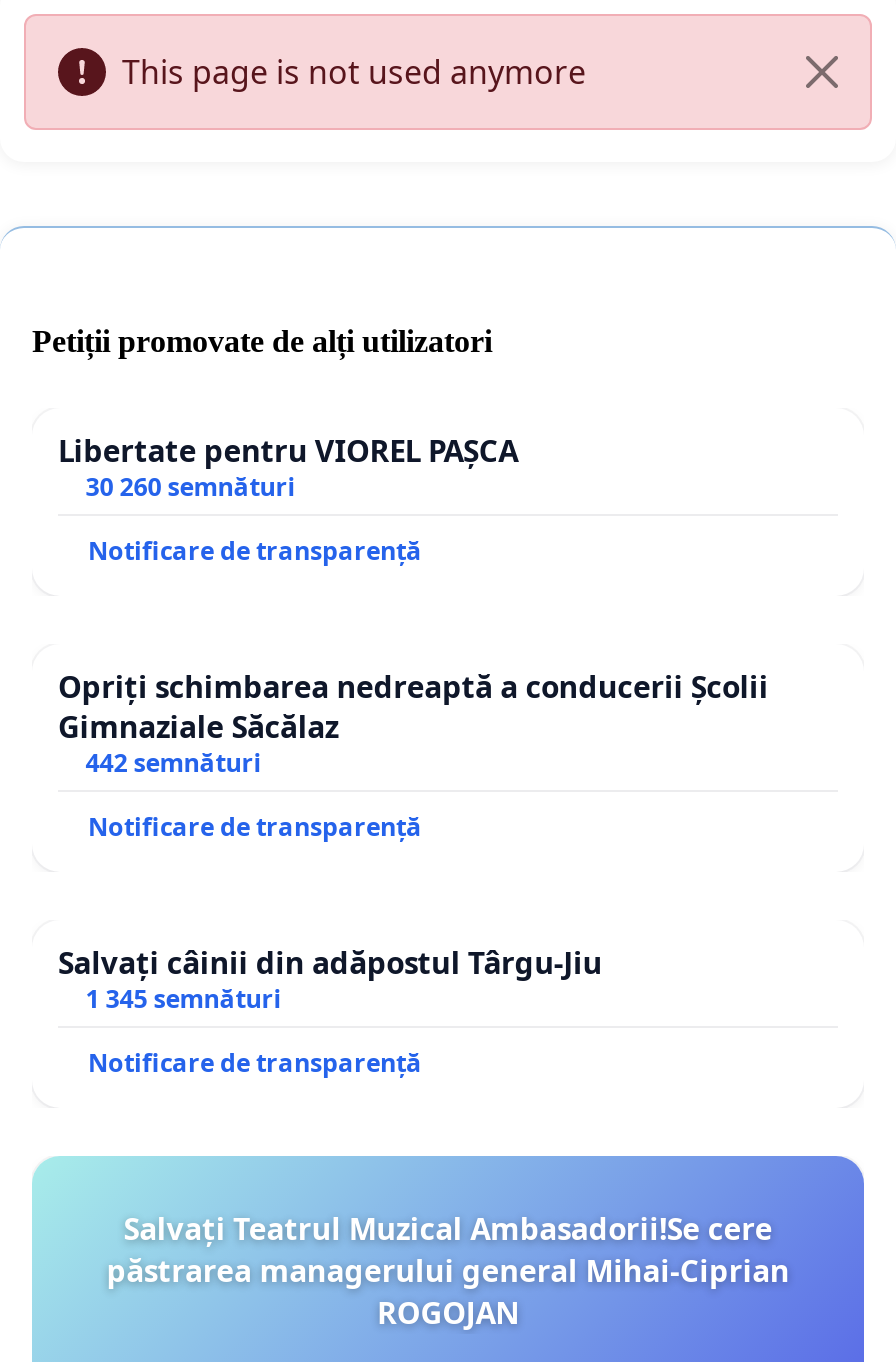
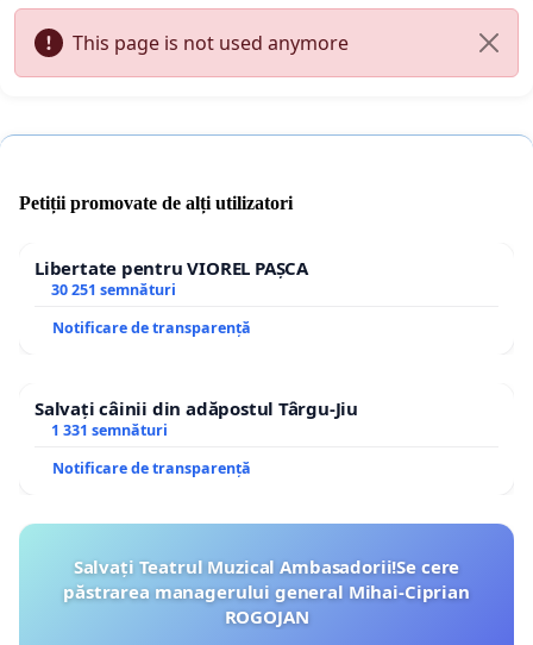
[58,471,768,781] 30 260 semnături | Notificare de transparență | Opriți schimbarea nedreaptă a conducerii Școlii | Gimnaziale Săcălaz | 442 semnături -> [51,280,176,300] 30 251 semnături
[86,983,282,1017] 1 345 semnături -> [51,420,168,441] 1 331 semnături

